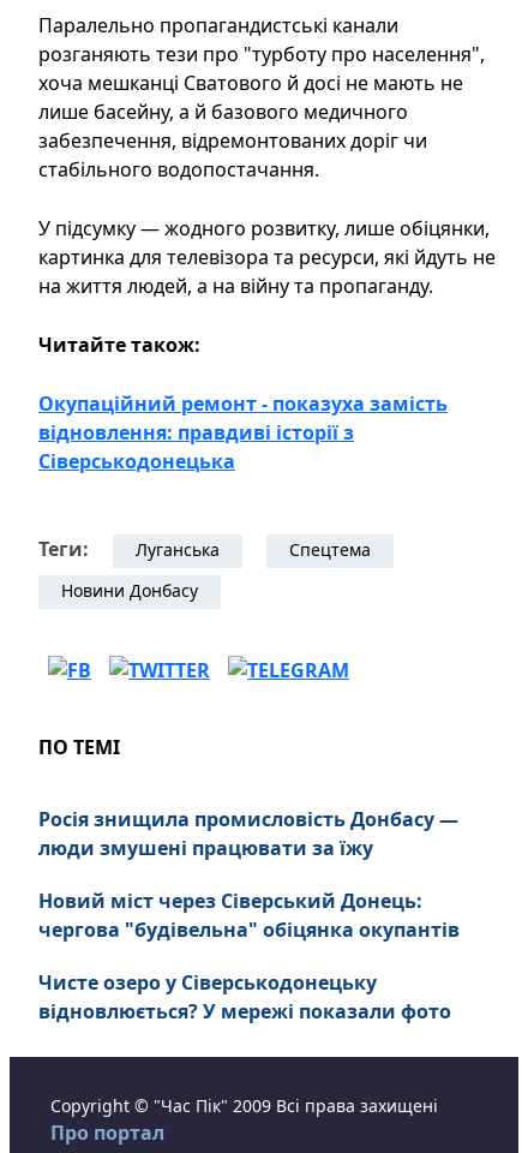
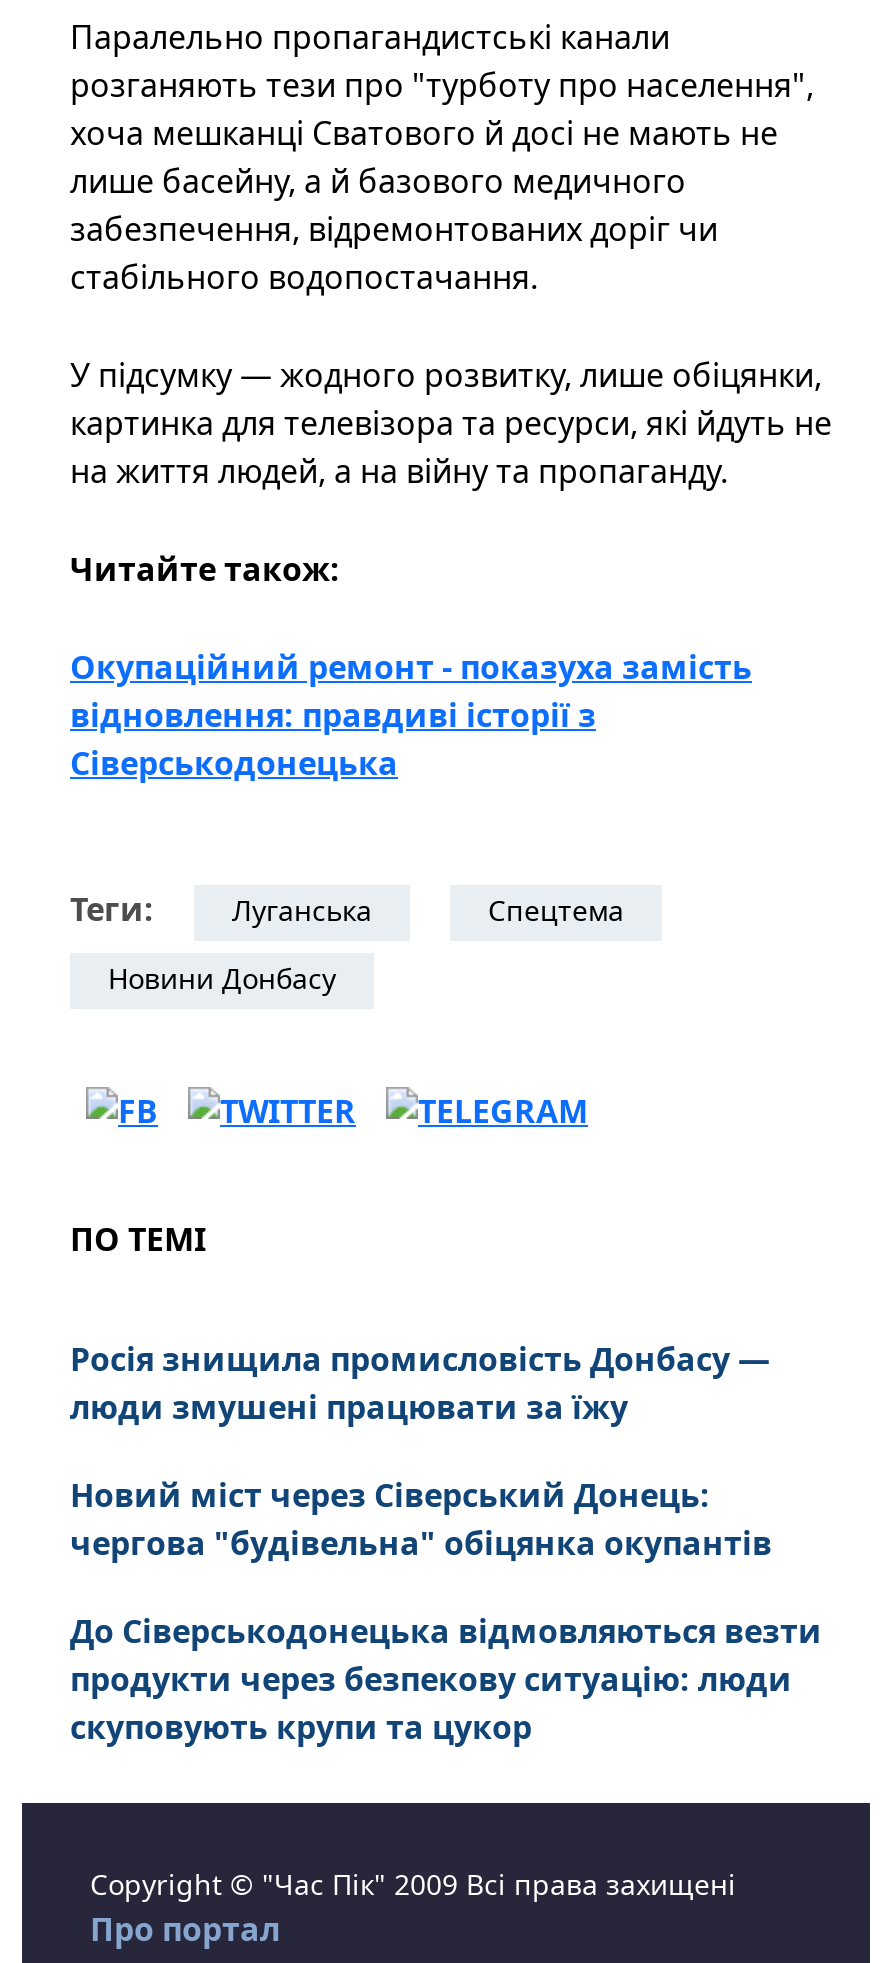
[38,970,451,1025] Чисте озеро у Сіверськодонецьку | відновлюється? У мережі показали фото -> [70,1610,822,1750] До Сіверськодонецька відмовляються везти | продукти через безпекову ситуацію: люди | скуповують крупи та цукор

